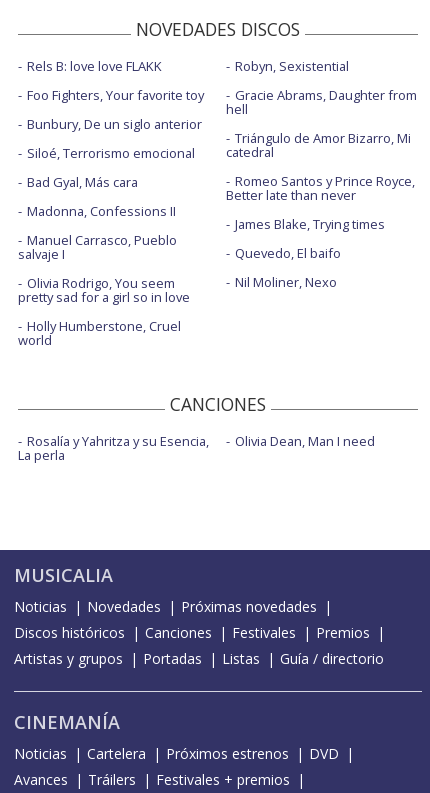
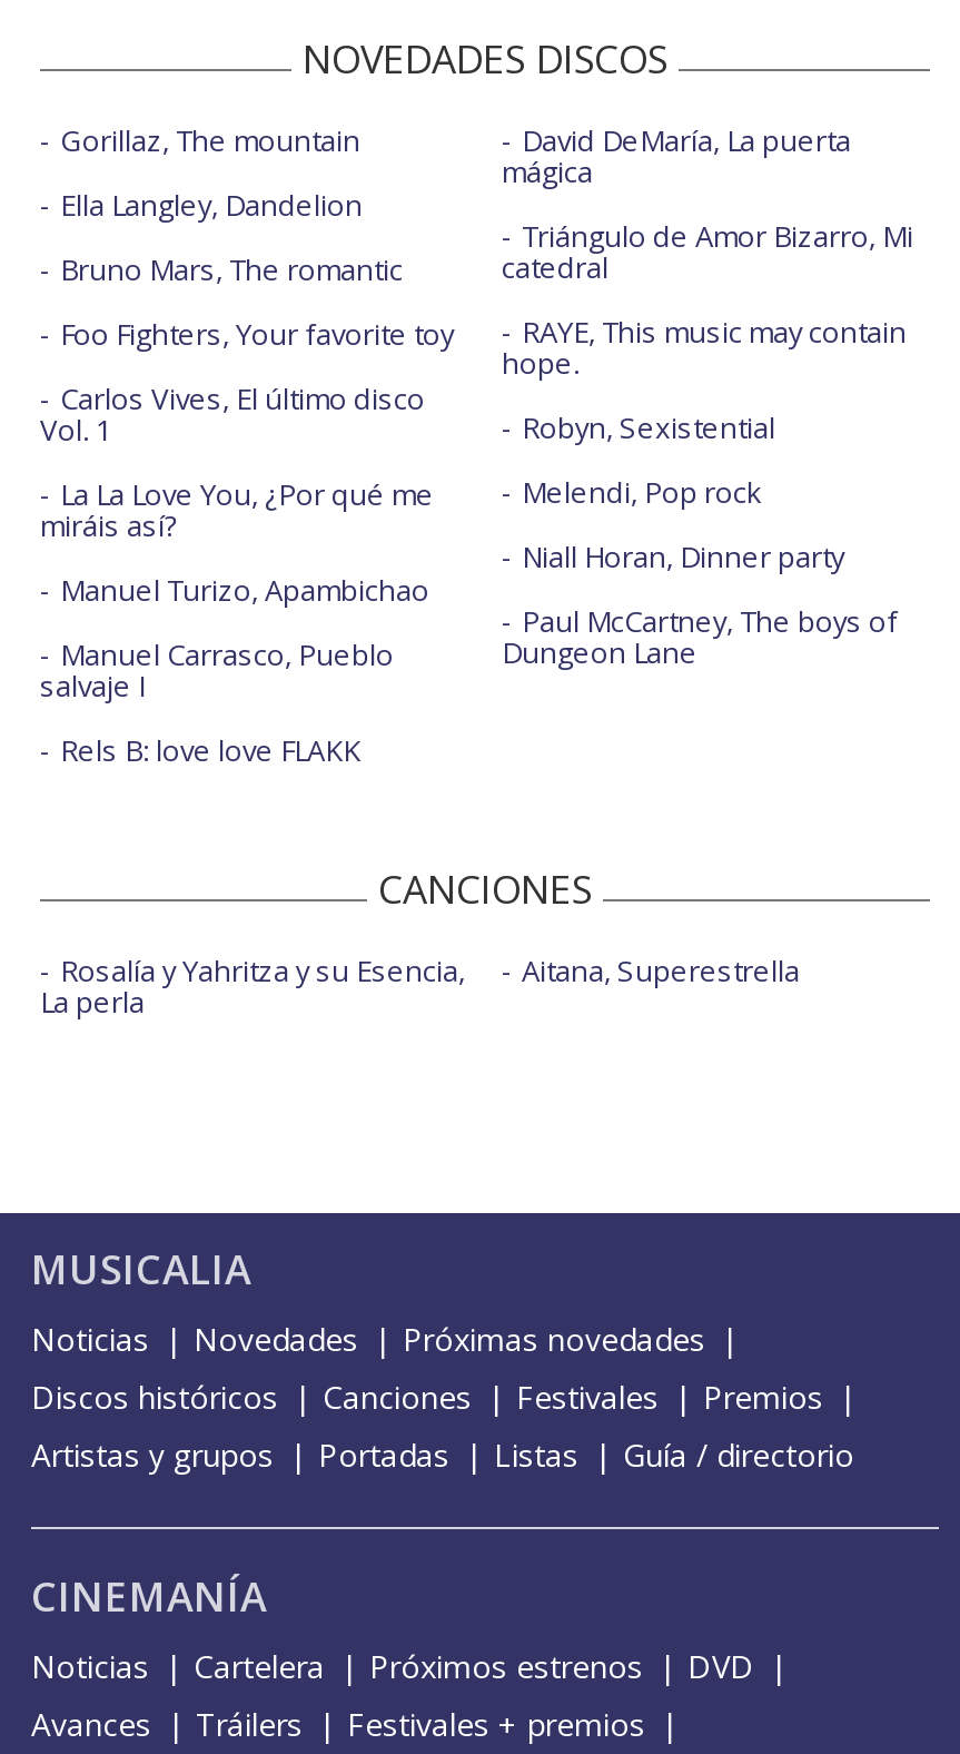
none -> [60,121,403,290] Gorillaz, The mountain | Ella Langley, Dandelion | Bruno Mars, The romantic
moved [27,57,162,75] -> [60,731,360,771]: Rels B: love love FLAKK
moved [234,57,348,75] -> [522,408,775,448]: Robyn, Sexistential
moved [27,86,204,104] -> [60,314,454,354]: Foo Fighters, Your favorite toy
[225,86,416,118] Gracie Abrams, Daughter from | hell -> [502,121,851,192] David DeMaría, La puerta | mágica
[27,115,202,220] Bunbury, De un siglo anterior | Siloé, Terrorismo emocional | Bad Gyal, Más cara | Madonna, Confessions II -> [40,379,434,610] Carlos Vives, El último disco | Vol. 1 | La La Love You, ¿Por qué me | miráis así? | Manuel Turizo, Apambichao
moved [225,129,410,161] -> [502,216,913,288]: Triángulo de Amor Bizarro, Mi | catedral
[225,172,414,291] Romeo Santos y Prince Royce, | Better late than never | James Blake, Trying times | Quevedo, El baifo | Nil Moliner, Nexo -> [502,312,907,673] RAYE, This music may contain | hope. | Melendi, Pop rock | Niall Horan, Dinner party | Paul McCartney, The boys of | Dungeon Lane
moved [27,231,177,249] -> [60,635,394,675]: Manuel Carrasco, Pueblo
moved [18,245,65,263] -> [40,666,145,706]: salvaje I
[18,274,190,349] Olivia Rodrigo, You seem | pretty sad for a girl so in love | Holly Humberstone, Cruel | world -> none
[234,432,374,450] Olivia Dean, Man I need -> [522,951,800,991] Aitana, Superestrella

